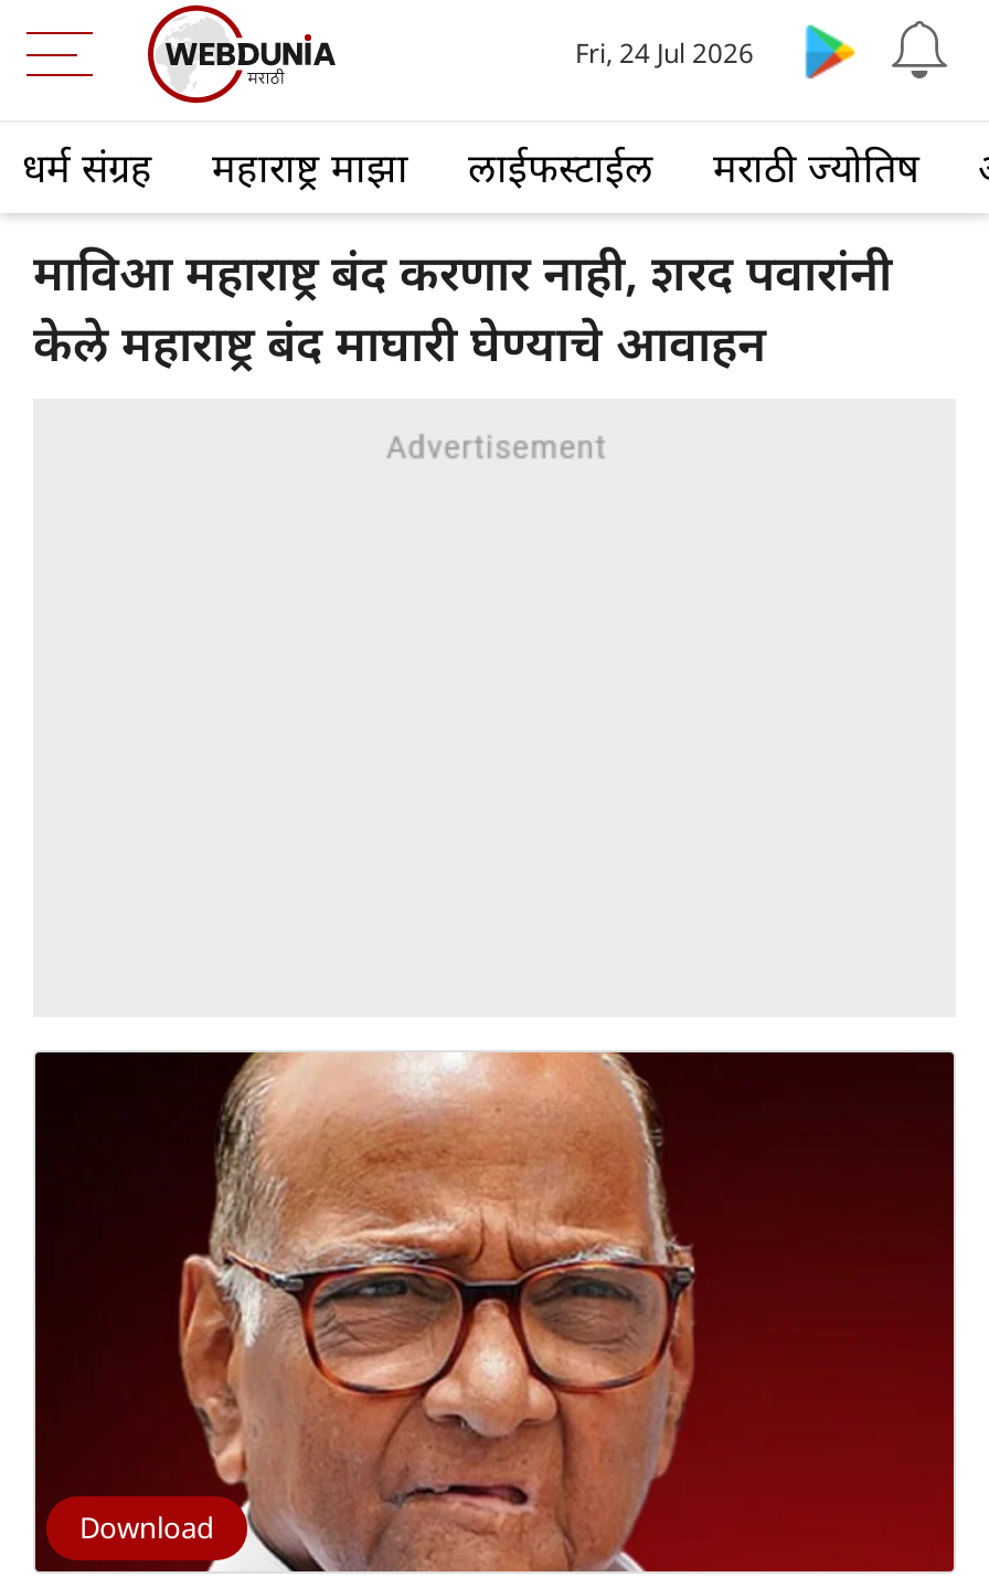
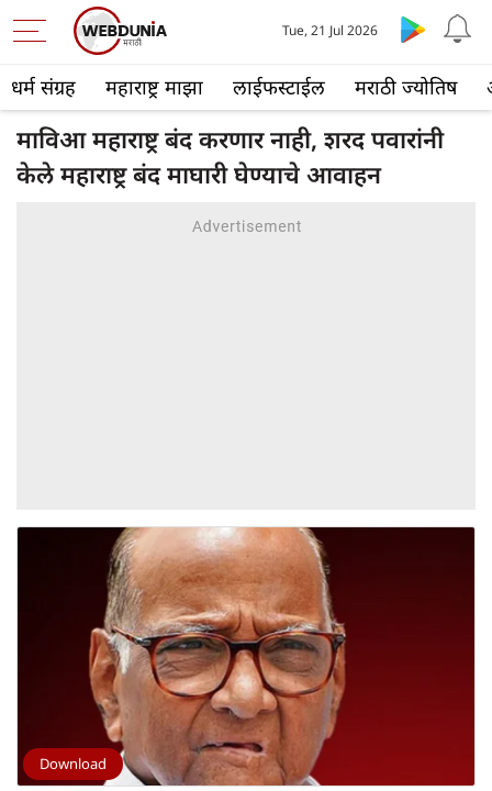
[575,34,754,72] Fri, 24 Jul 2026 -> [283,21,378,40] Tue, 21 Jul 2026

